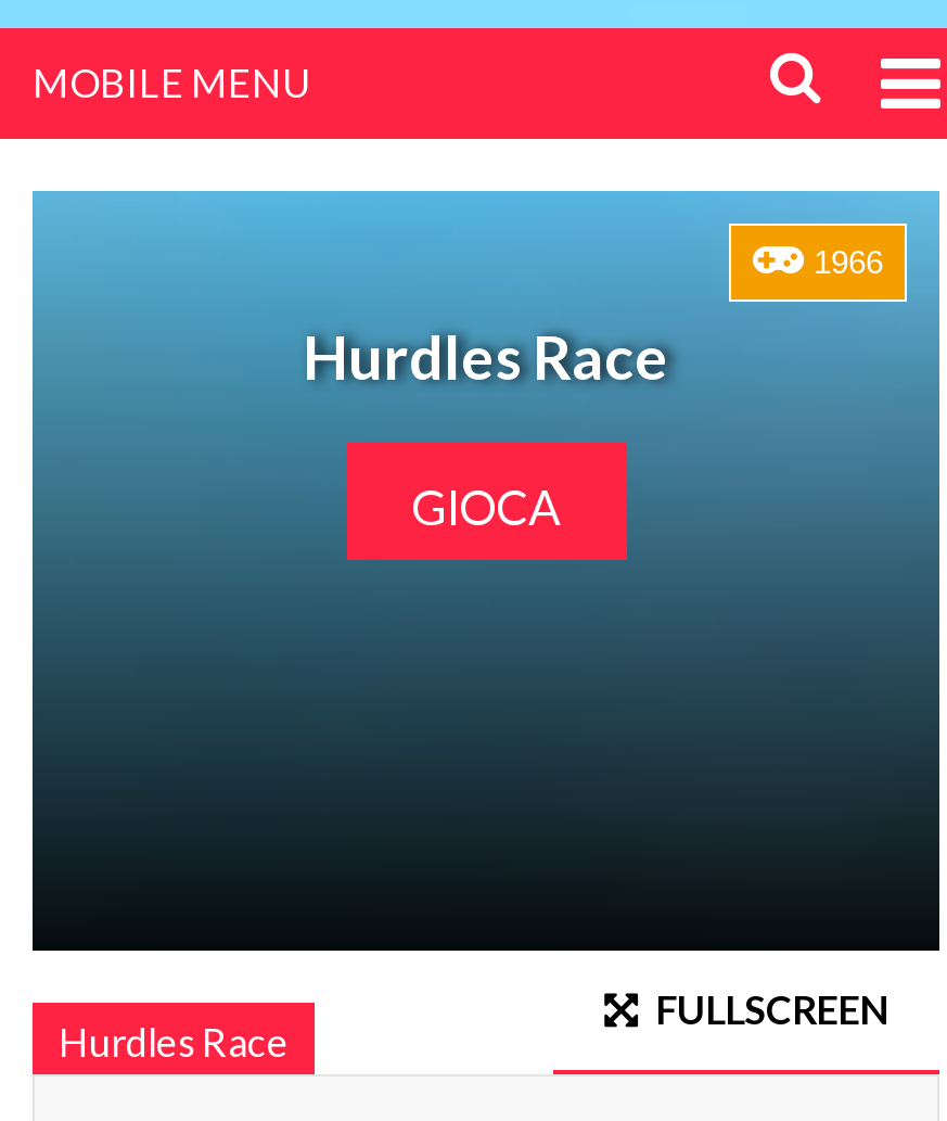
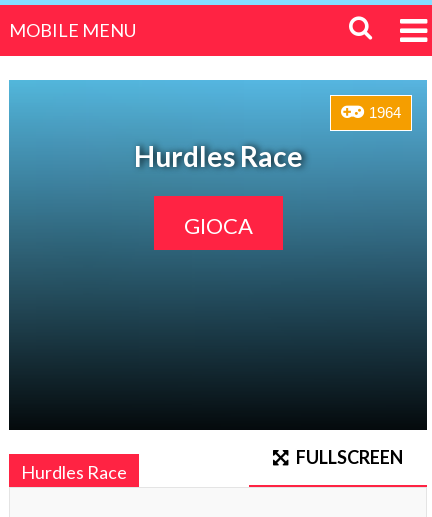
[814,243,883,280] 1966 -> [369,104,401,121] 1964

